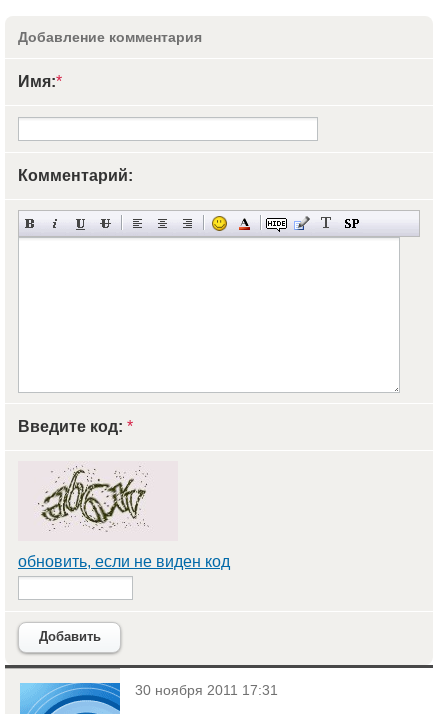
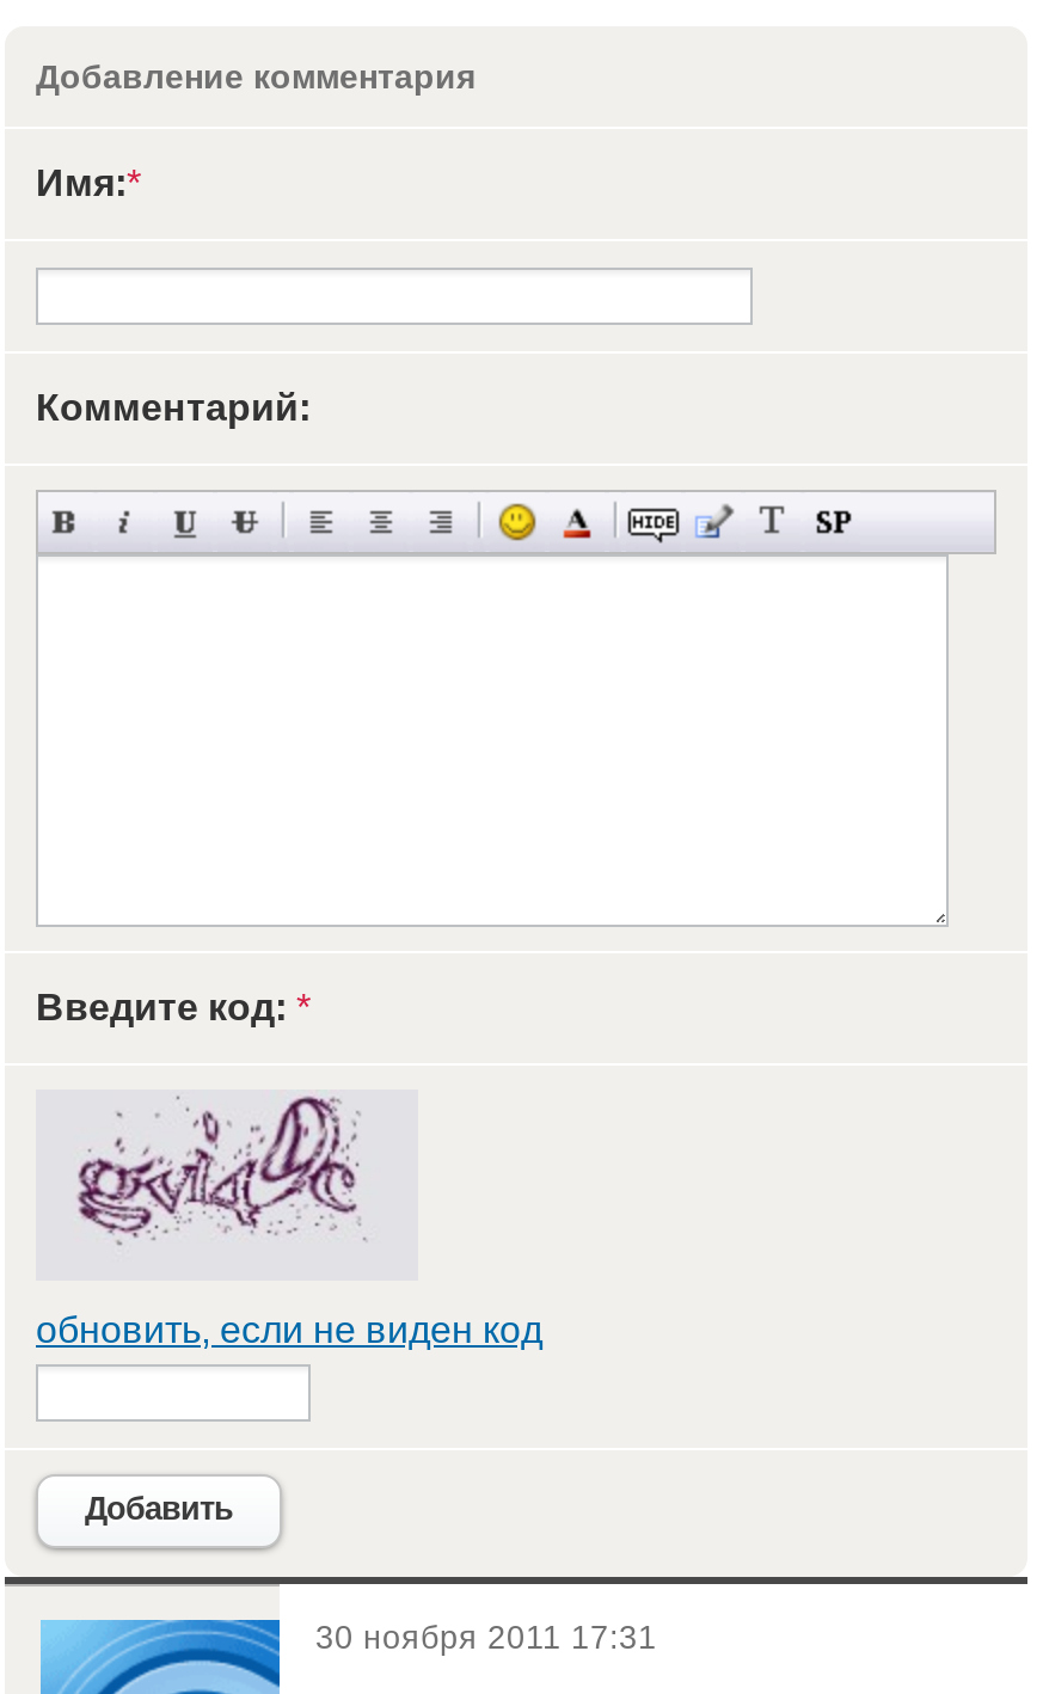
[36,464,154,532] [image] -> [74,1094,368,1242] [image]

